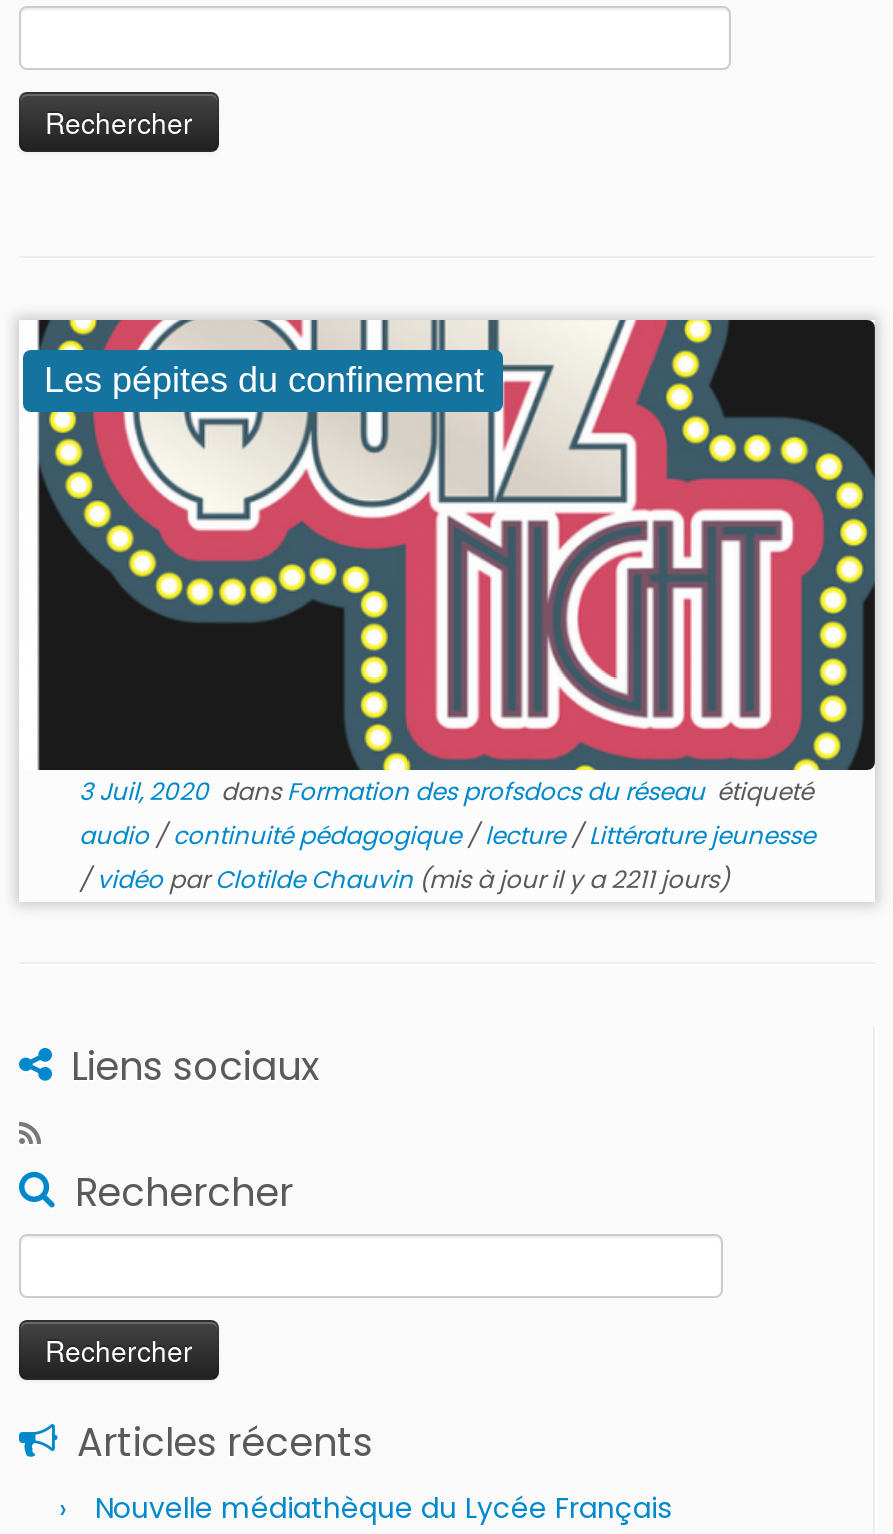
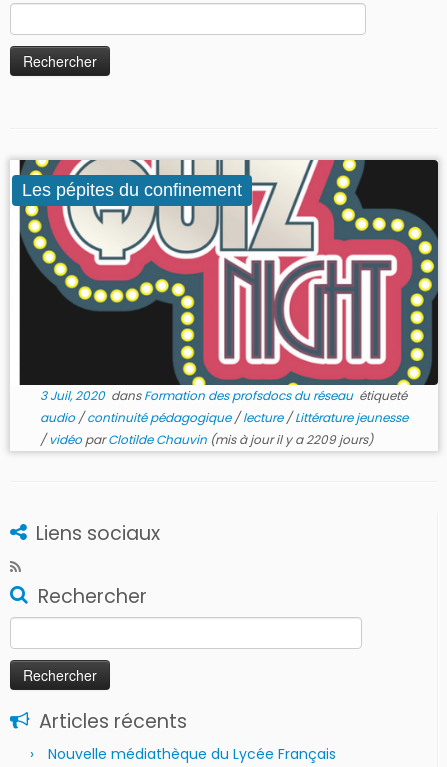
[79,862,729,896] / vidéo parClotilde Chauvin (mis à jour il y a 2211 jours) -> [40,431,373,448] / vidéo parClotilde Chauvin (mis à jour il y a 2209 jours)

